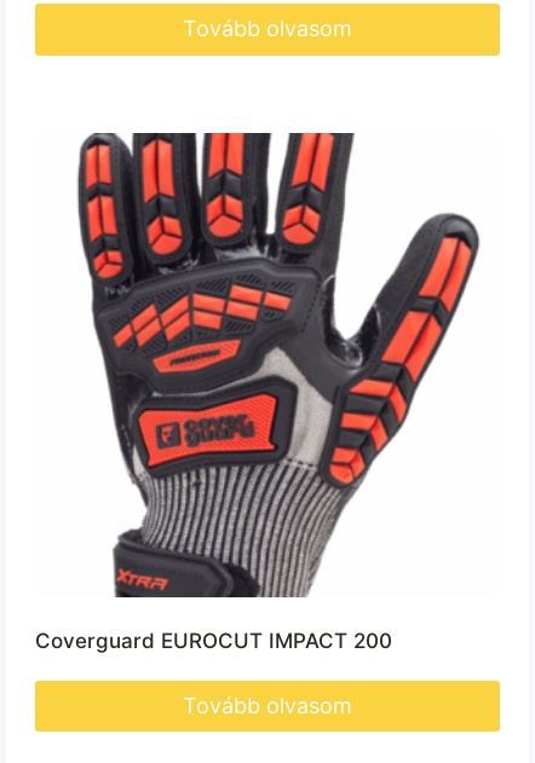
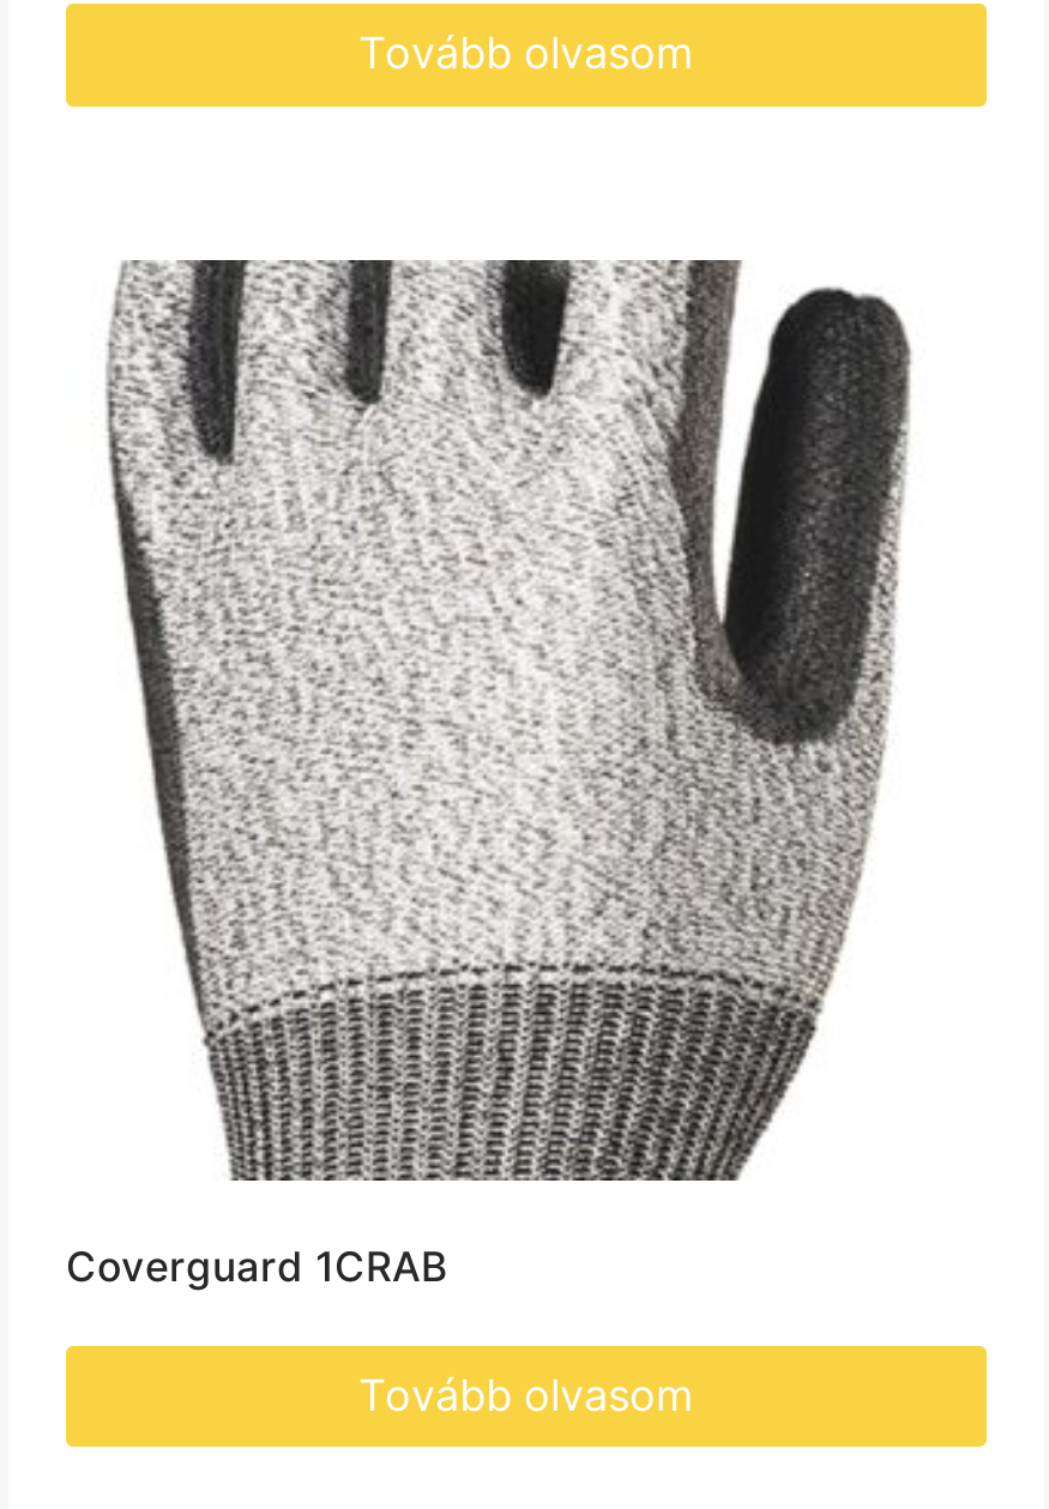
[35,132,481,652] [image] | Coverguard EUROCUT IMPACT 200 -> [66,258,946,1290] [image] | Coverguard 1CRAB

